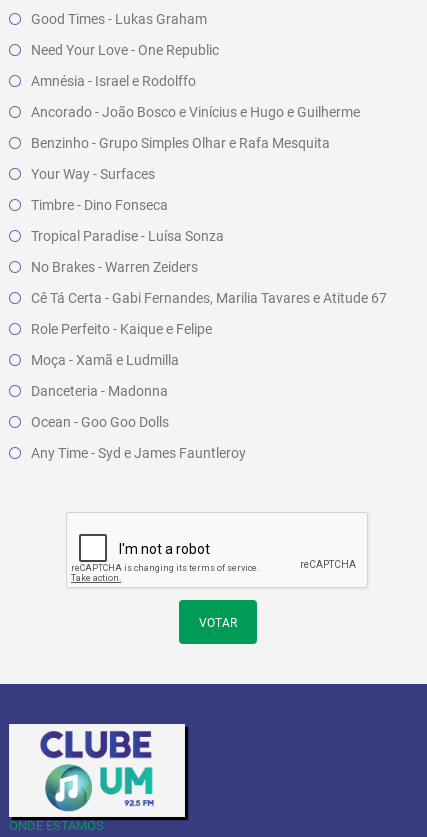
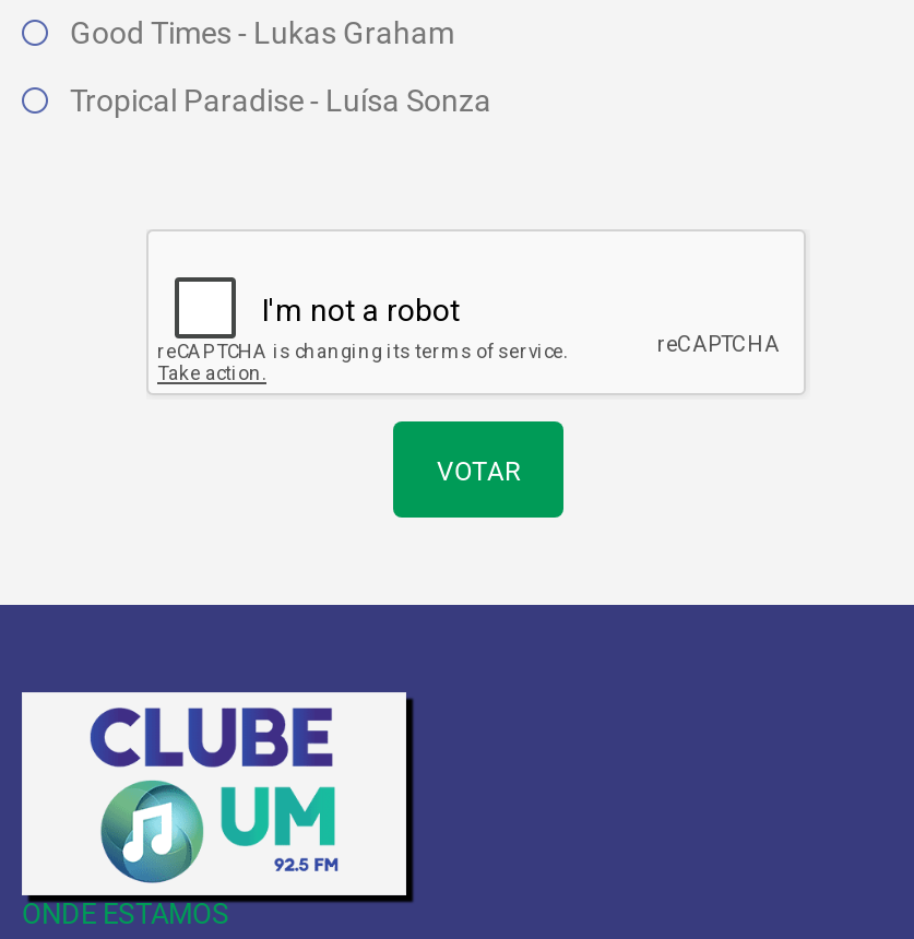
[31,42,360,213] Need Your Love - One Republic | Amnésia - Israel e Rodolffo | Ancorado - João Bosco e Vinícius e Hugo e Guilherme | Benzinho - Grupo Simples Olhar e Rafa Mesquita | Your Way - Surfaces | Timbre - Dino Fonseca -> none
[31,259,387,461] No Brakes - Warren Zeiders | Cê Tá Certa - Gabi Fernandes, Marilia Tavares e Atitude 67 | Role Perfeito - Kaique e Felipe | Moça - Xamã e Ludmilla | Danceteria - Madonna | Ocean - Goo Goo Dolls | Any Time - Syd e James Fauntleroy -> none

